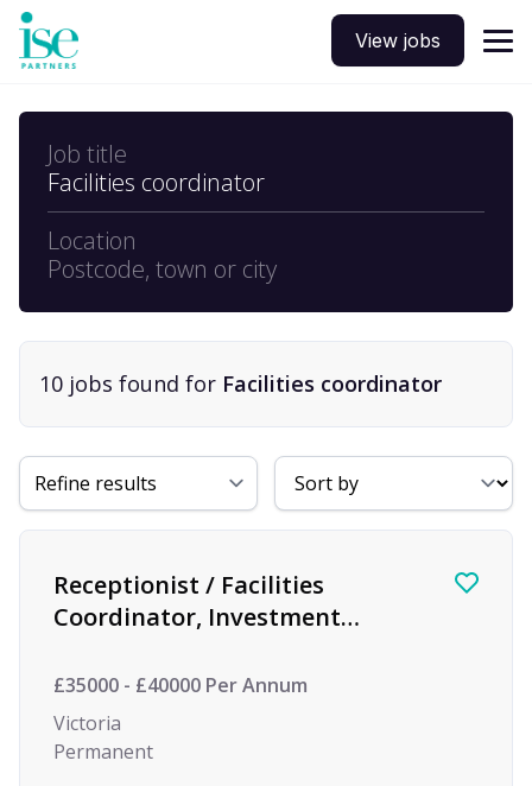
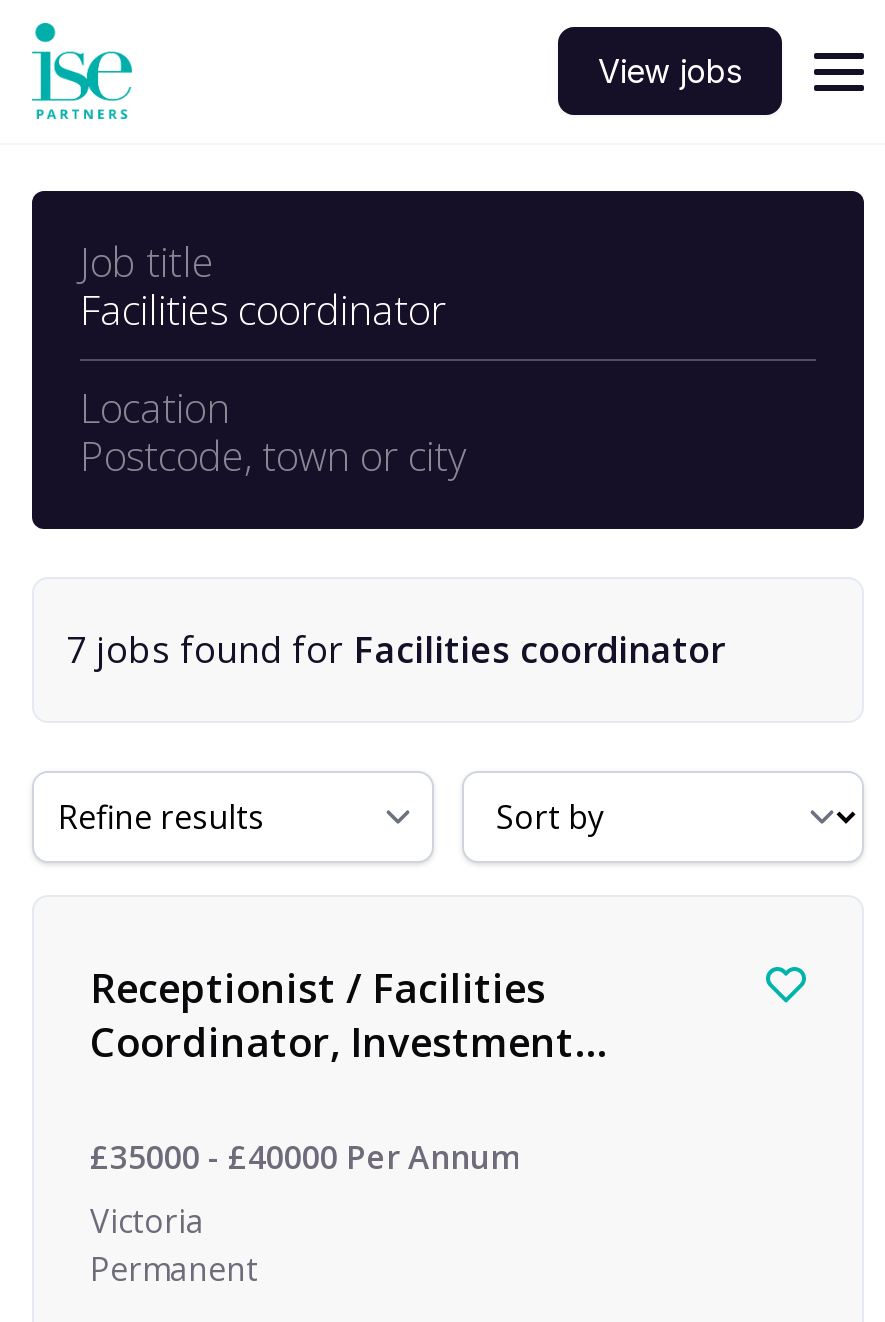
[39,369,442,398] 10 jobs found for Facilities coordinator -> [66,625,724,673] 7 jobs found for Facilities coordinator

